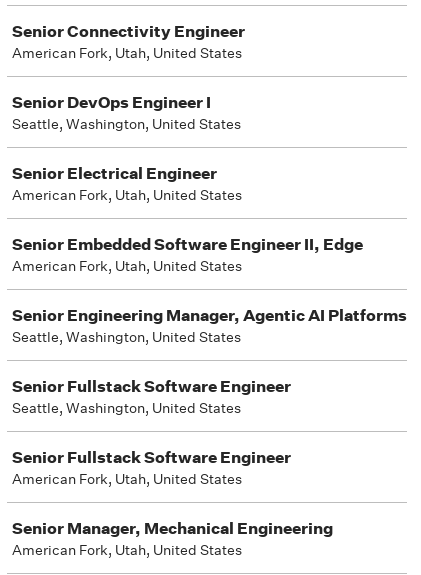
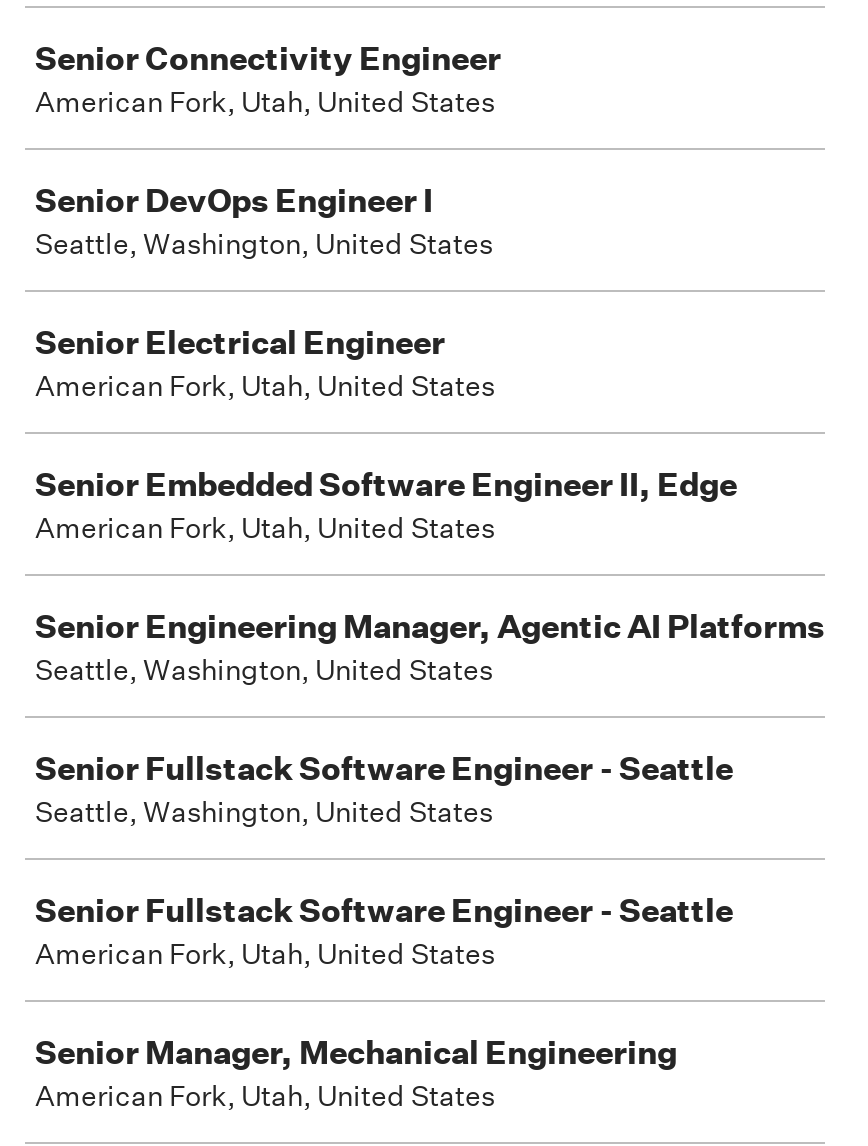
[12,376,291,396] Senior Fullstack Software Engineer -> [35,748,733,788] Senior Fullstack Software Engineer - Seattle
[12,447,291,467] Senior Fullstack Software Engineer -> [35,890,733,930] Senior Fullstack Software Engineer - Seattle

